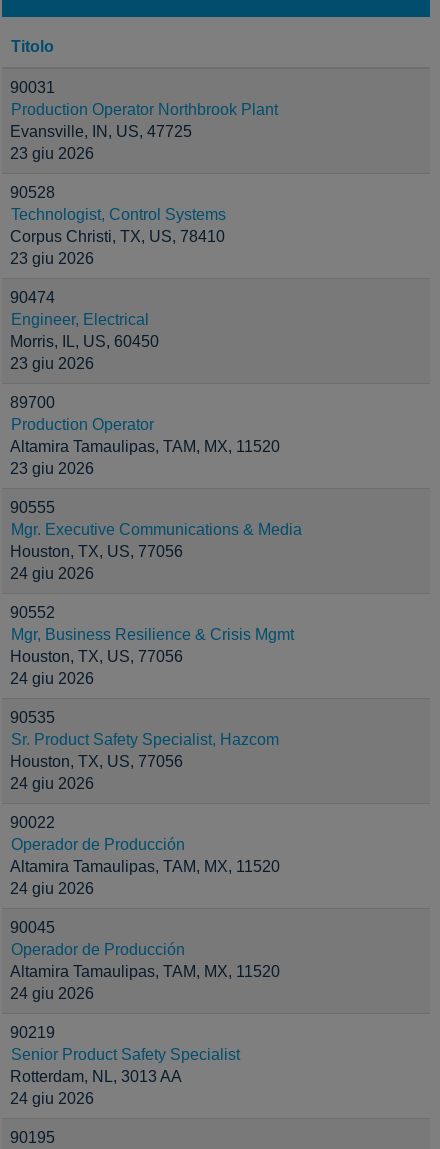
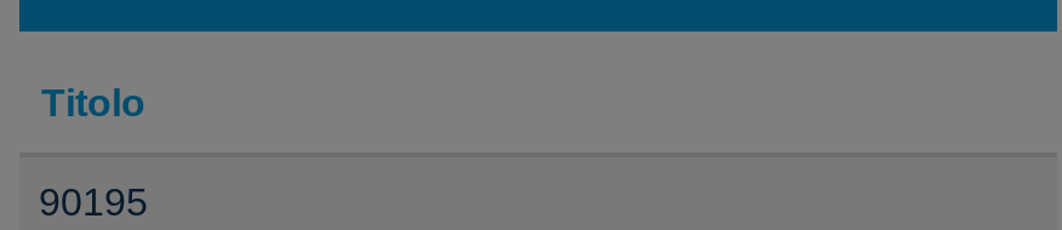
[10,79,302,1107] 90031 | Production Operator Northbrook Plant | Evansville, IN, US, 47725 | 23 giu 2026 | 90528 | Technologist, Control Systems | Corpus Christi, TX, US, 78410 | 23 giu 2026 | 90474 | Engineer, Electrical | Morris, IL, US, 60450 | 23 giu 2026 | 89700 | Production Operator | Altamira Tamaulipas, TAM, MX, 11520 | 23 giu 2026 | 90555 | Mgr. Executive Communications & Media | Houston, TX, US, 77056 | 24 giu 2026 | 90552 | Mgr, Business Resilience & Crisis Mgmt | Houston, TX, US, 77056 | 24 giu 2026 | 90535 | Sr. Product Safety Specialist, Hazcom | Houston, TX, US, 77056 | 24 giu 2026 | 90022 | Operador de Producción | Altamira Tamaulipas, TAM, MX, 11520 | 24 giu 2026 | 90045 | Operador de Producción | Altamira Tamaulipas, TAM, MX, 11520 | 24 giu 2026 | 90219 | Senior Product Safety Specialist | Rotterdam, NL, 3013 AA | 24 giu 2026 -> none

